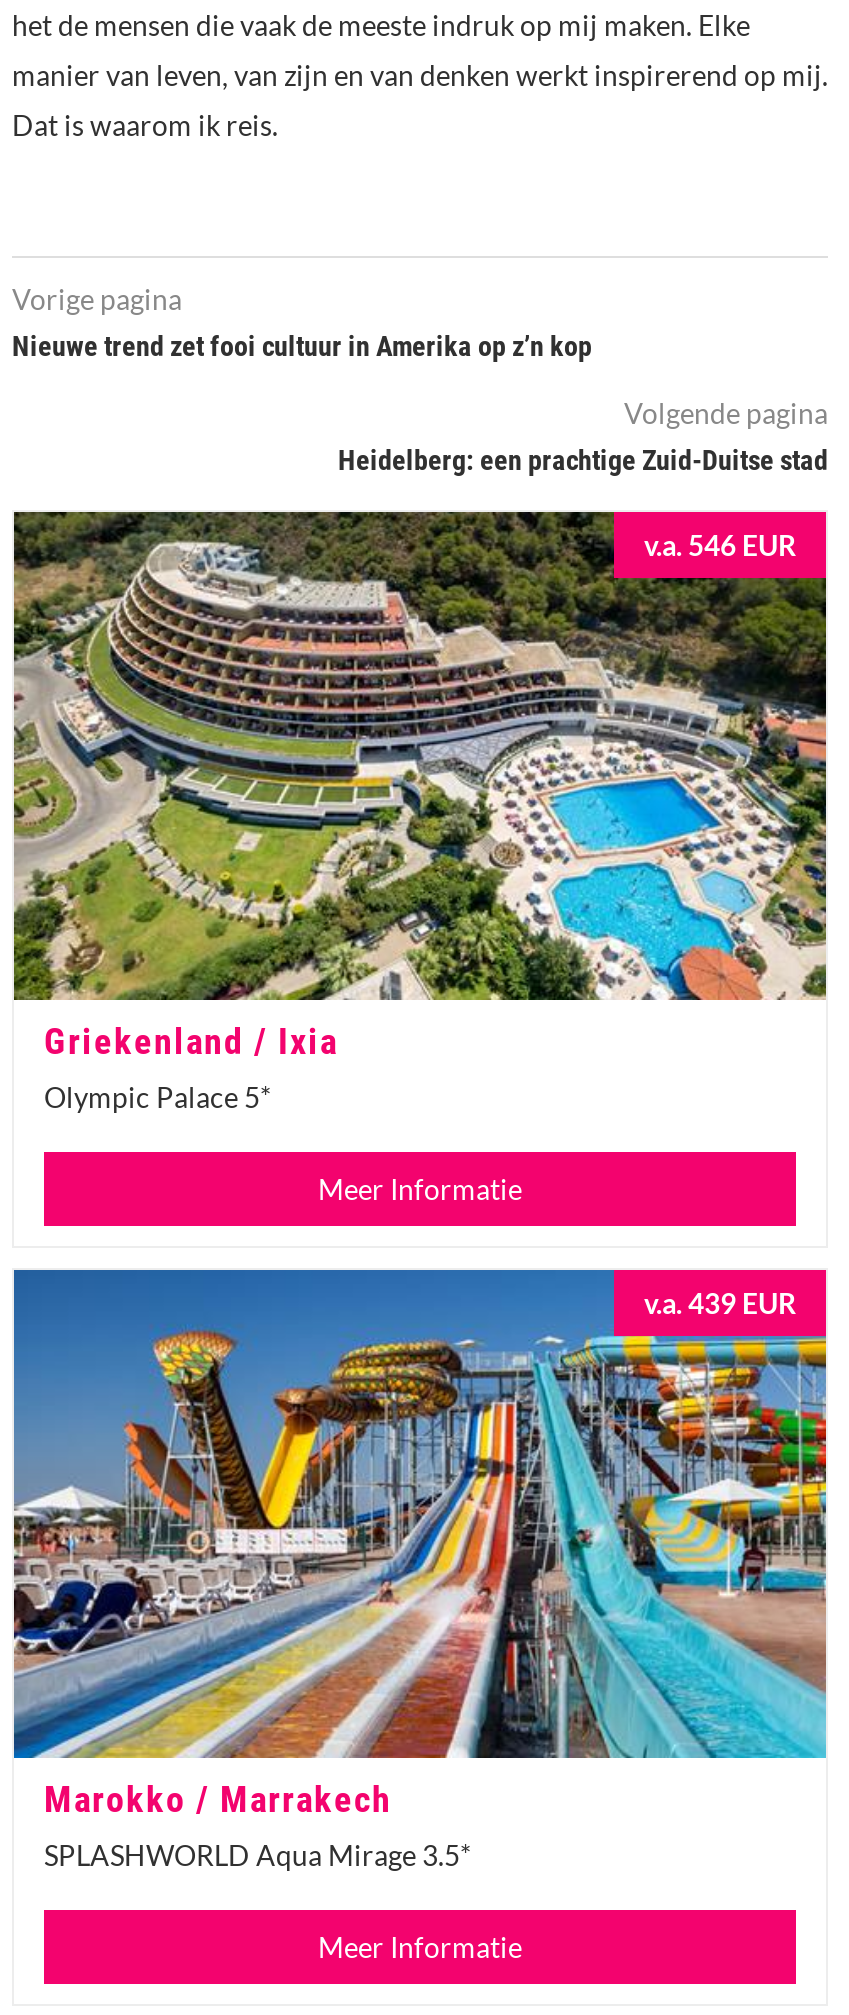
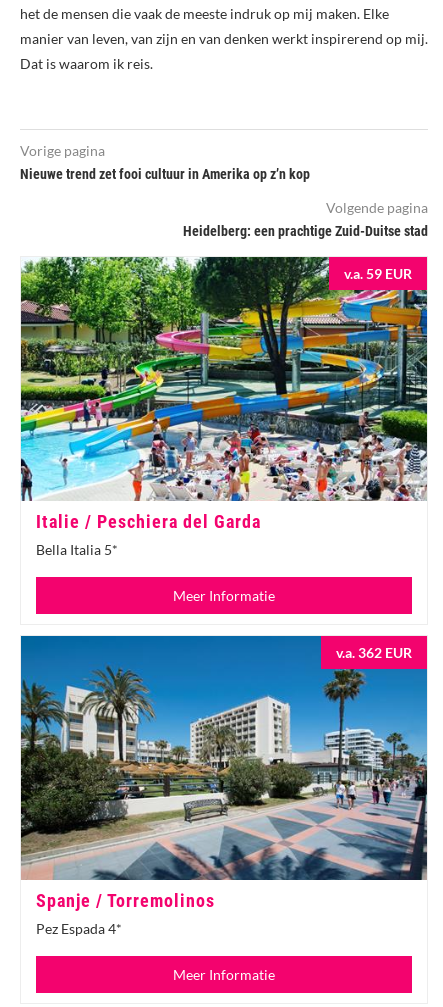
[12,510,828,1002] [image] | v.a. 546 EUR -> [20,256,428,502] [image] | v.a. 59 EUR
[44,1020,338,1114] Griekenland / Ixia | Olympic Palace 5* -> [36,511,261,558] Italie / Peschiera del Garda | Bella Italia 5*
[12,1272,828,1760] [image] | v.a. 439 EUR -> [20,638,428,881] [image] | v.a. 362 EUR
[44,1777,472,1871] Marokko / Marrakech | SPLASHWORLD Aqua Mirage 3.5* -> [36,889,215,936] Spanje / Torremolinos | Pez Espada 4*

